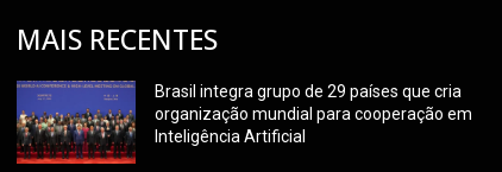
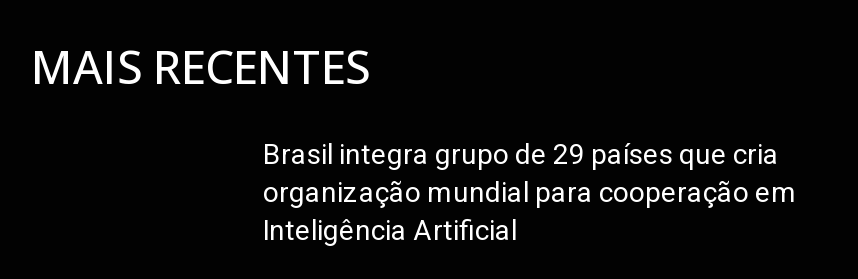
[15,79,137,165] [image] -> none

